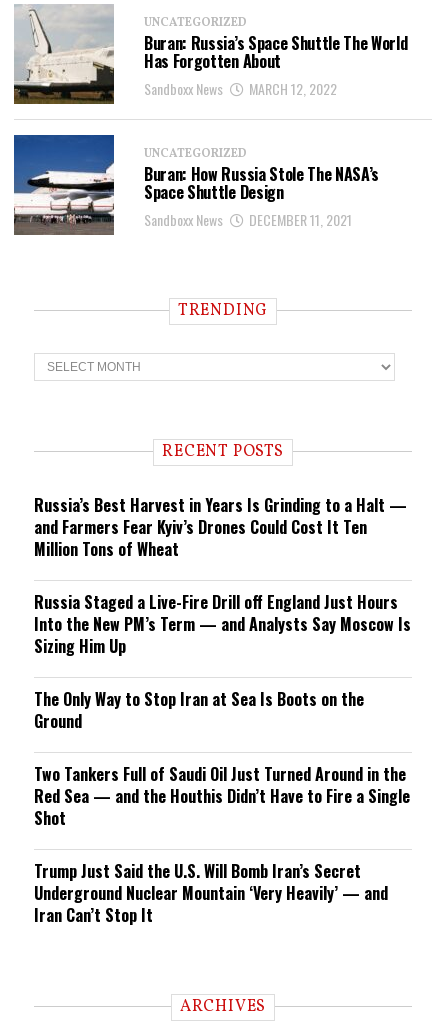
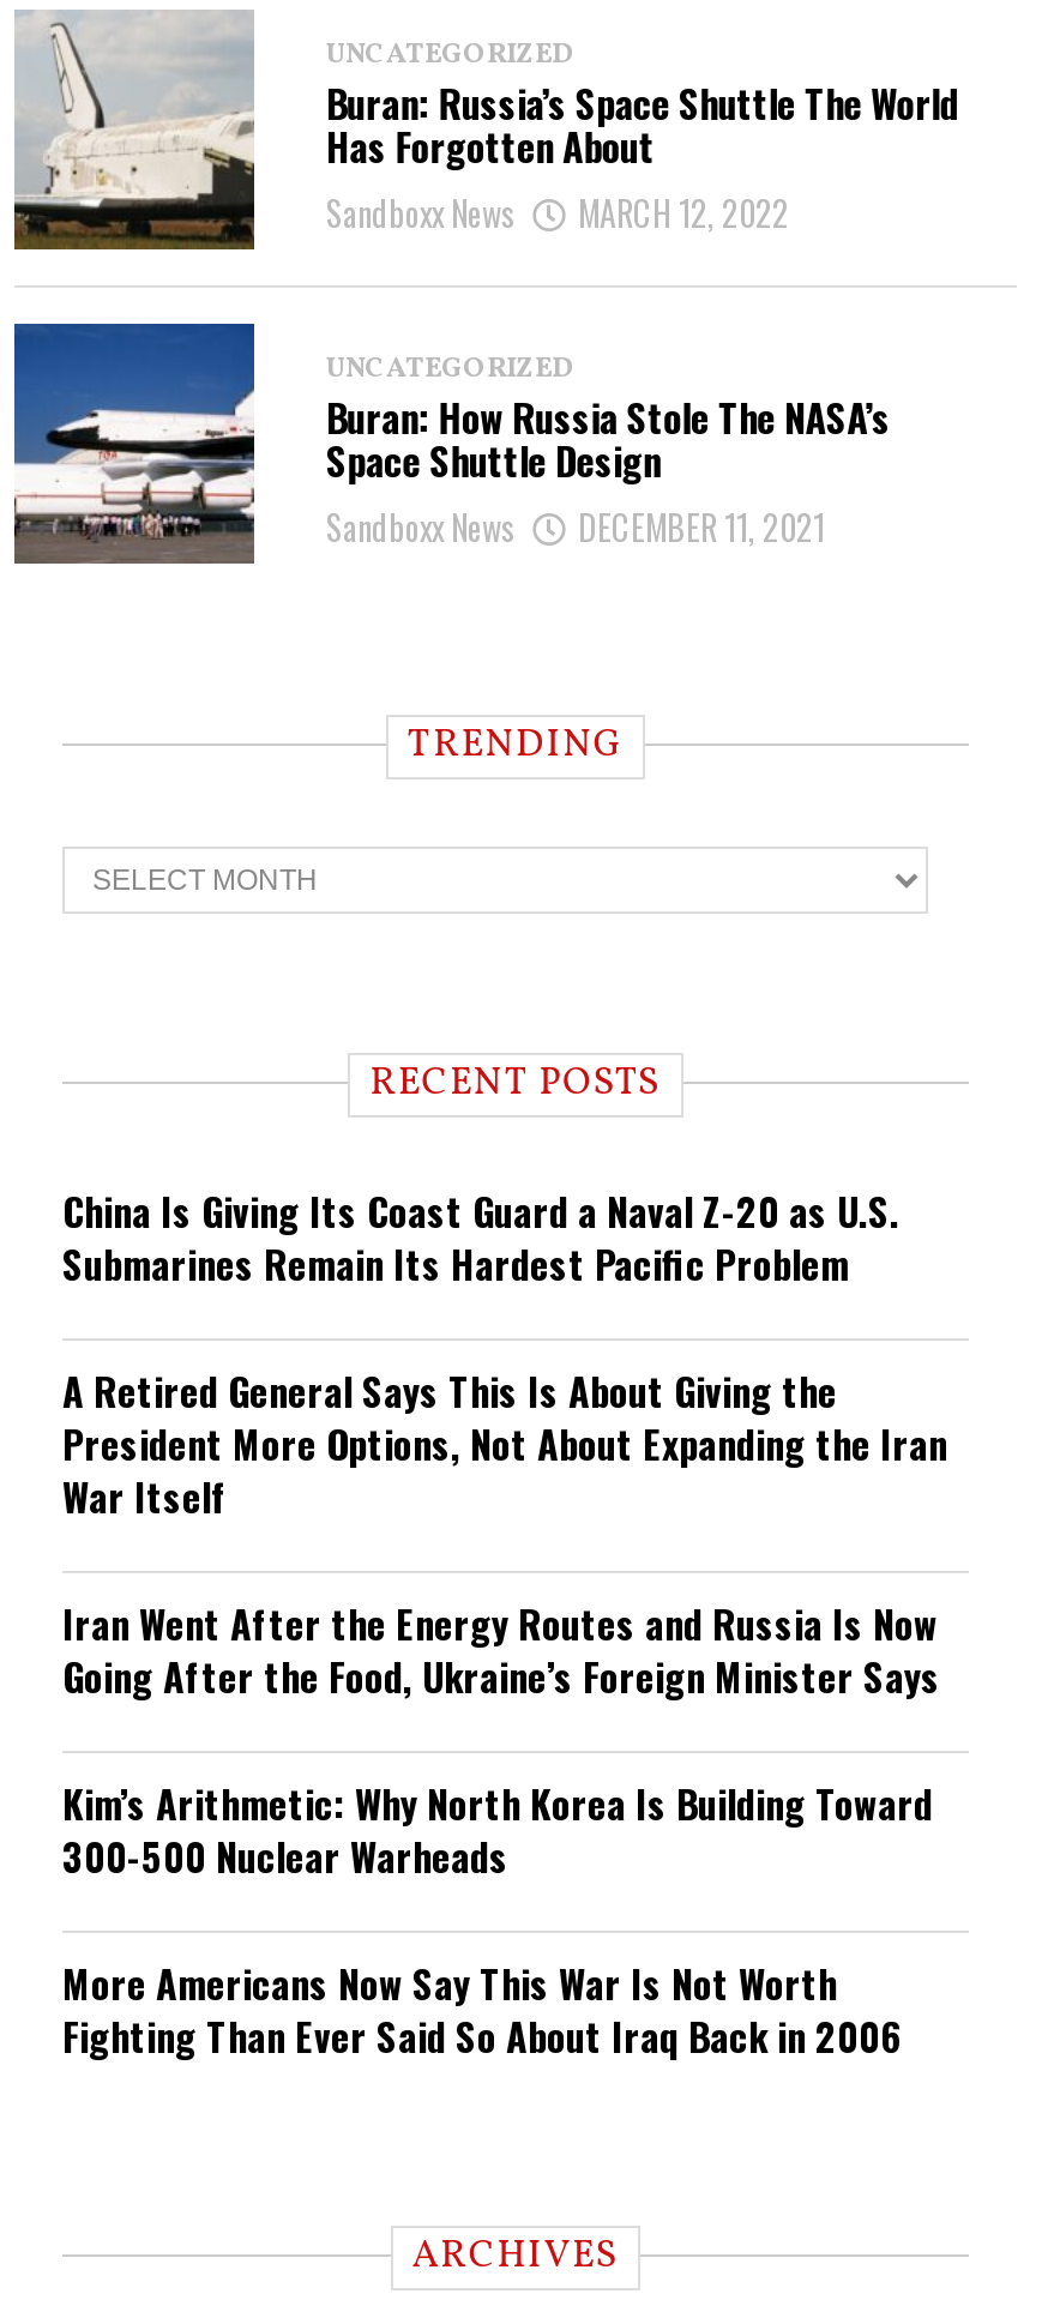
[34,493,407,561] Russia’s Best Harvest in Years Is Grinding to a Halt — | and Farmers Fear Kyiv’s Drones Could Cost It Ten | Million Tons of Wheat -> [62,1182,899,1293] China Is Giving Its Coast Guard a Naval Z-20 as U.S. | Submarines Remain Its Hardest Pacific Problem
[34,590,411,658] Russia Staged a Live-Fire Drill off England Just Hours | Into the New PM’s Term — and Analysts Say Moscow Is | Sizing Him Up -> [62,1362,947,1525] A Retired General Says This Is About Giving the | President More Options, Not About Expanding the Iran | War Itself
[34,687,364,733] The Only Way to Stop Iran at Sea Is Boots on the | Ground -> [62,1595,940,1705] Iran Went After the Energy Routes and Russia Is Now | Going After the Food, Ukraine’s Foreign Minister Says
[34,762,410,830] Two Tankers Full of Saudi Oil Just Turned Around in the | Red Sea — and the Houthis Didn’t Have to Fire a Single | Shot -> [62,1775,933,1885] Kim’s Arithmetic: Why North Korea Is Building Toward | 300-500 Nuclear Warheads
[34,859,388,927] Trump Just Said the U.S. Will Bomb Iran’s Secret | Underground Nuclear Mountain ‘Very Heavily’ — and | Iran Can’t Stop It -> [62,1955,902,2065] More Americans Now Say This War Is Not Worth | Fighting Than Ever Said So About Iraq Back in 2006

